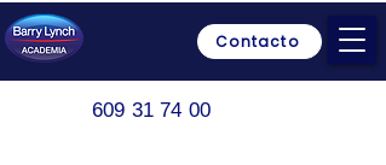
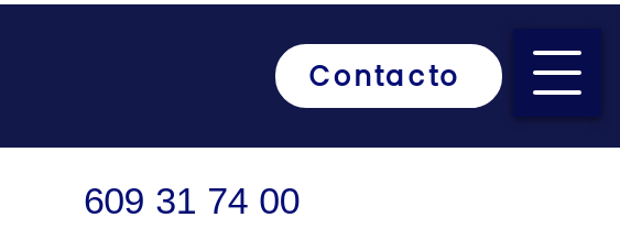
[5,13,83,60] [image] -> none

